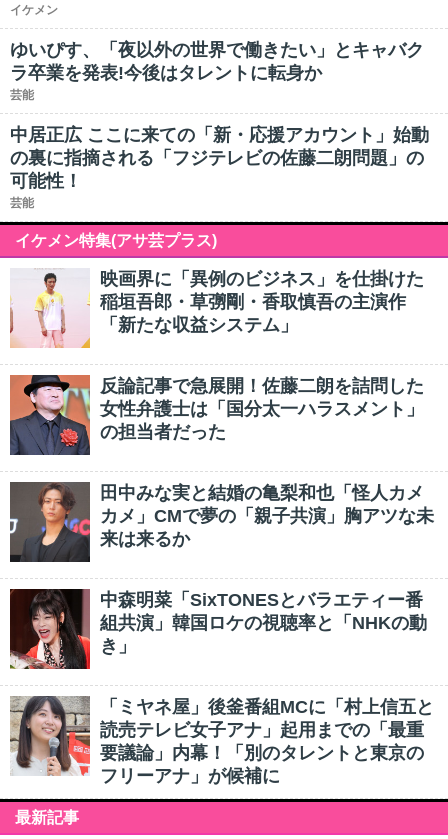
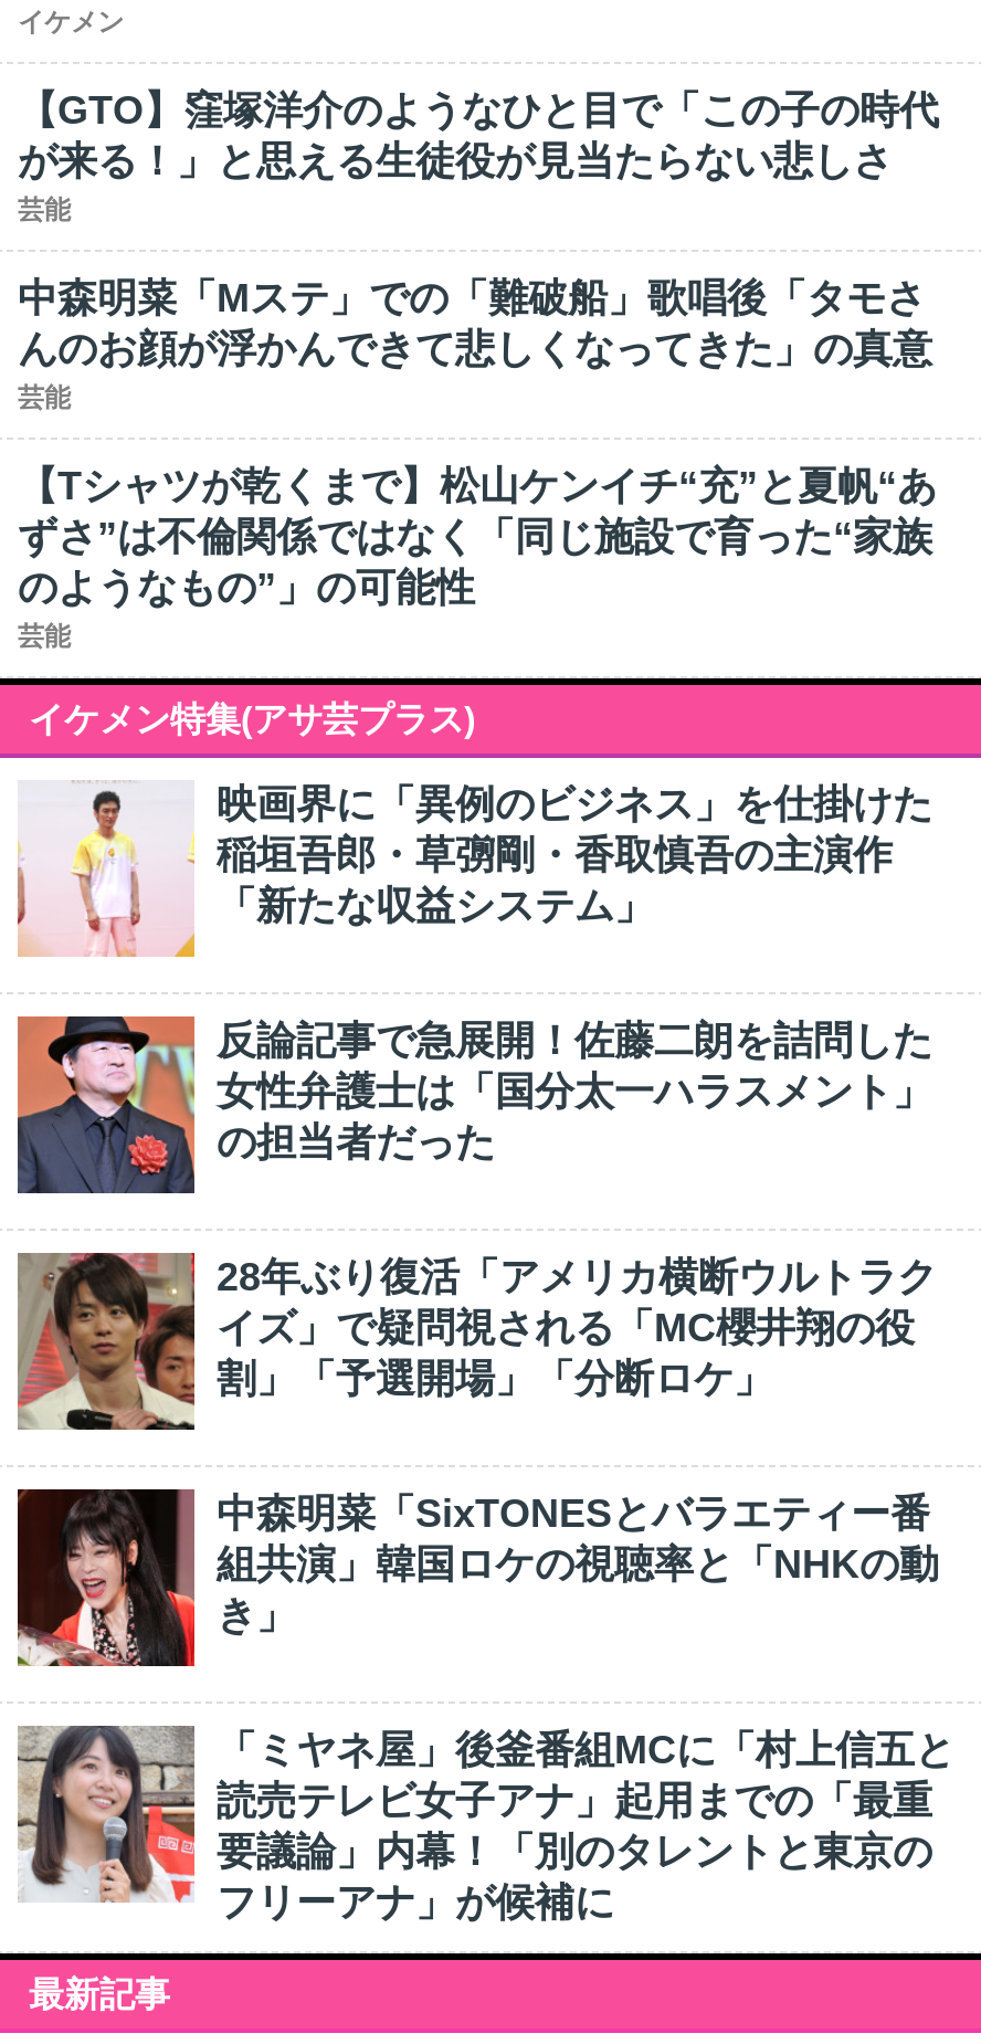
[10,40,424,83] ゆいぴす、「夜以外の世界で働きたい」とキャバク | ラ卒業を発表!今後はタレントに転身か -> [18,88,939,183] 【GTO】窪塚洋介のようなひと目で「この子の時代 | が来る！」と思える生徒役が見当たらない悲しさ
[10,125,429,191] 中居正広 ここに来ての「新・応援アカウント」始動 | の裏に指摘される「フジテレビの佐藤二朗問題」の | 可能性！ -> [18,276,937,610] 中森明菜「Mステ」での「難破船」歌唱後「タモさ | んのお顔が浮かんできて悲しくなってきた」の真意 | 芸能 | 【Tシャツが乾くまで】松山ケンイチ“充”と夏帆“あ | ずさ”は不倫関係ではなく「同じ施設で育った“家族 | のようなもの”」の可能性
[9,482,434,563] [image] | 田中みな実と結婚の亀梨和也「怪人カメ | カメ」CMで夢の「親子共演」胸アツな未 | 来は来るか -> [15,1253,937,1432] [image] | 28年ぶり復活「アメリカ横断ウルトラク | イズ」で疑問視される「MC櫻井翔の役 | 割」「予選開場」「分断ロケ」

